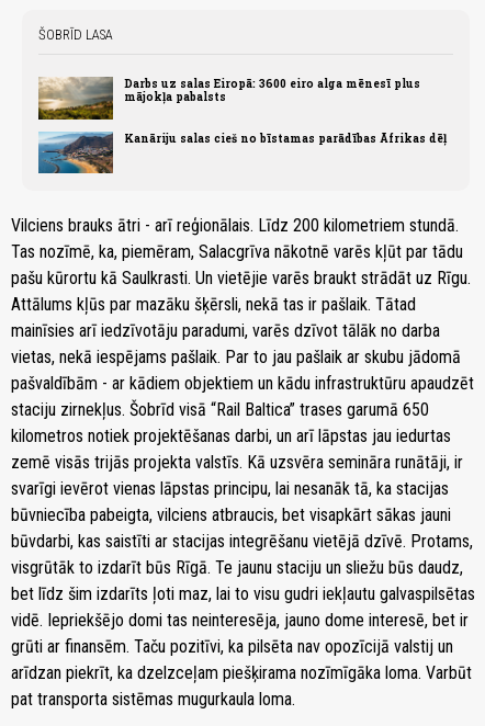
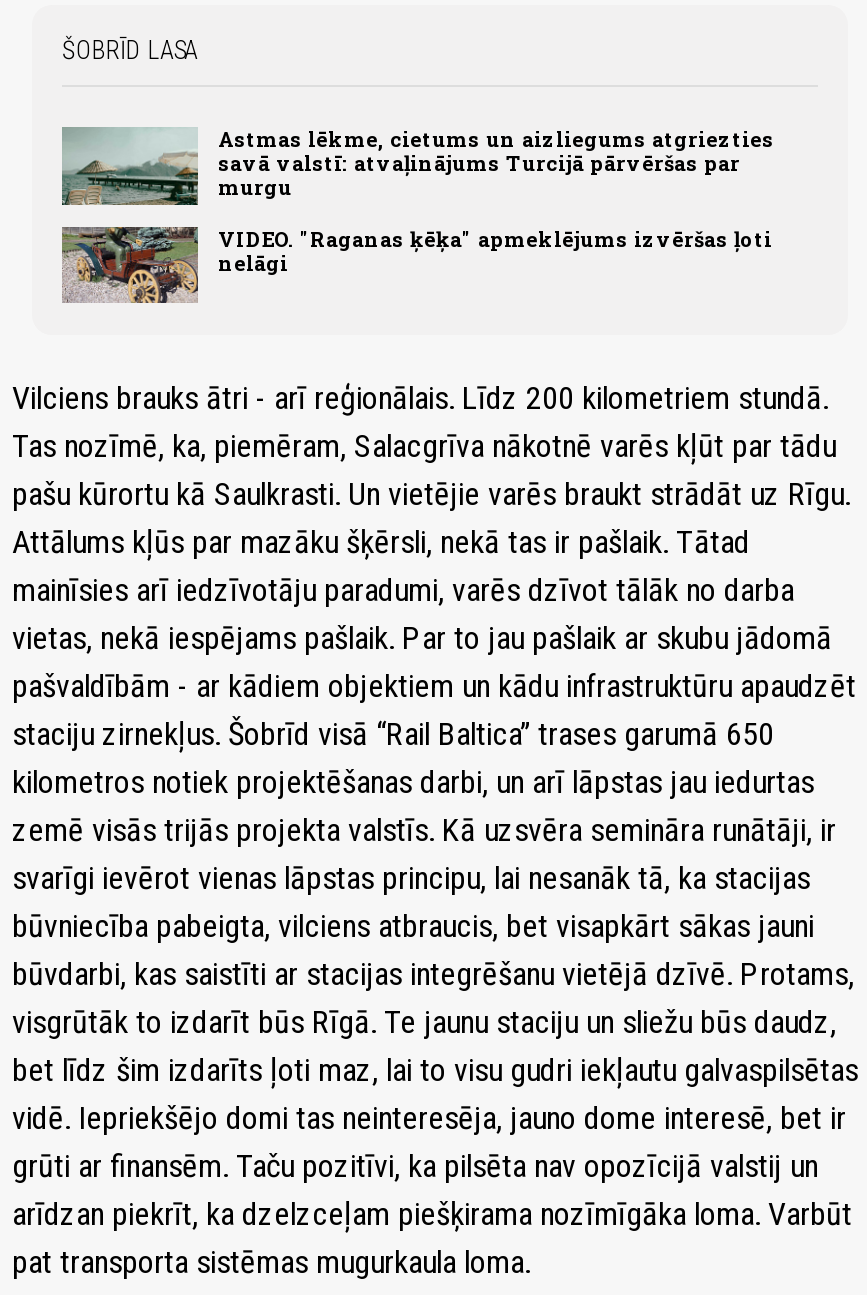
[37,76,420,121] [image] | Darbs uz salas Eiropā: 3600 eiro alga mēnesī plus | mājokļa pabalsts -> [60,125,774,207] [image] | Astmas lēkme, cietums un aizliegums atgriezties | savā valstī: atvaļinājums Turcijā pārvēršas par | murgu
[37,130,447,174] [image] | Kanāriju salas cieš no bīstamas parādības Āfrikas dēļ -> [60,224,772,305] [image] | VIDEO. "Raganas ķēķa" apmeklējums izvēršas ļoti | nelāgi

